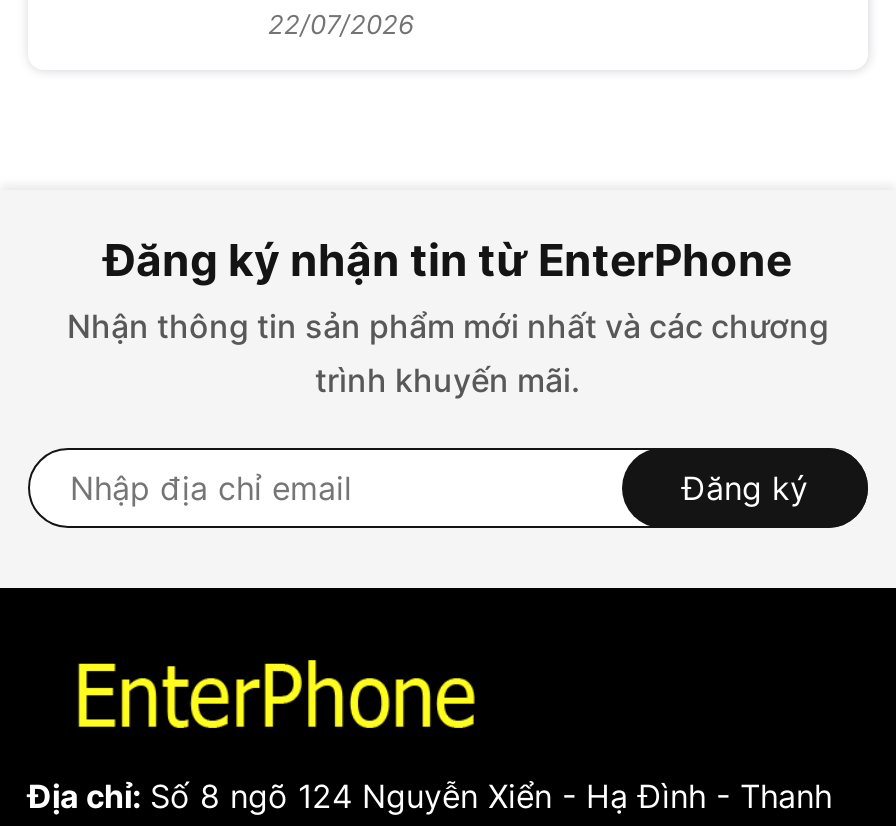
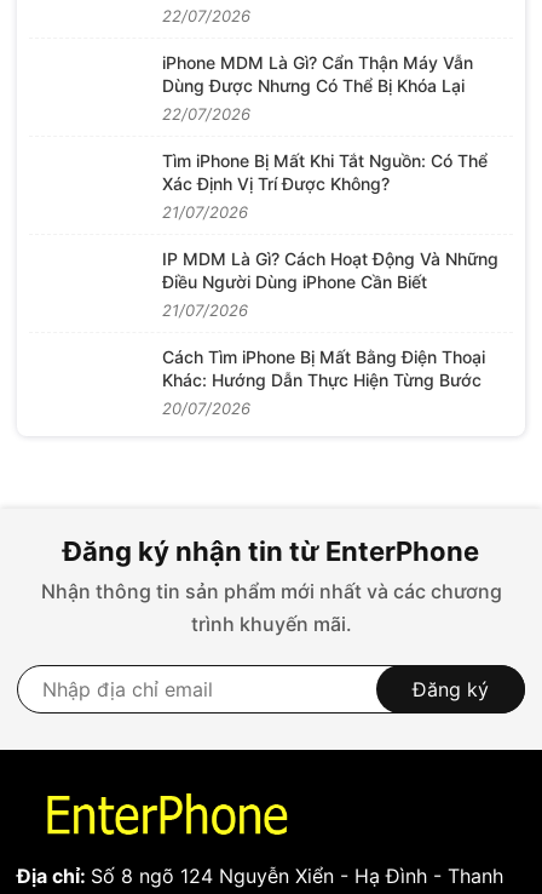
none -> [162,52,498,418] iPhone MDM Là Gì? Cẩn Thận Máy Vẫn | Dùng Được Nhưng Có Thể Bị Khóa Lại | 22/07/2026 | Tìm iPhone Bị Mất Khi Tắt Nguồn: Có Thể | Xác Định Vị Trí Được Không? | 21/07/2026 | IP MDM Là Gì? Cách Hoạt Động Và Những | Điều Người Dùng iPhone Cần Biết | 21/07/2026 | Cách Tìm iPhone Bị Mất Bằng Điện Thoại | Khác: Hướng Dẫn Thực Hiện Từng Bước | 20/07/2026

